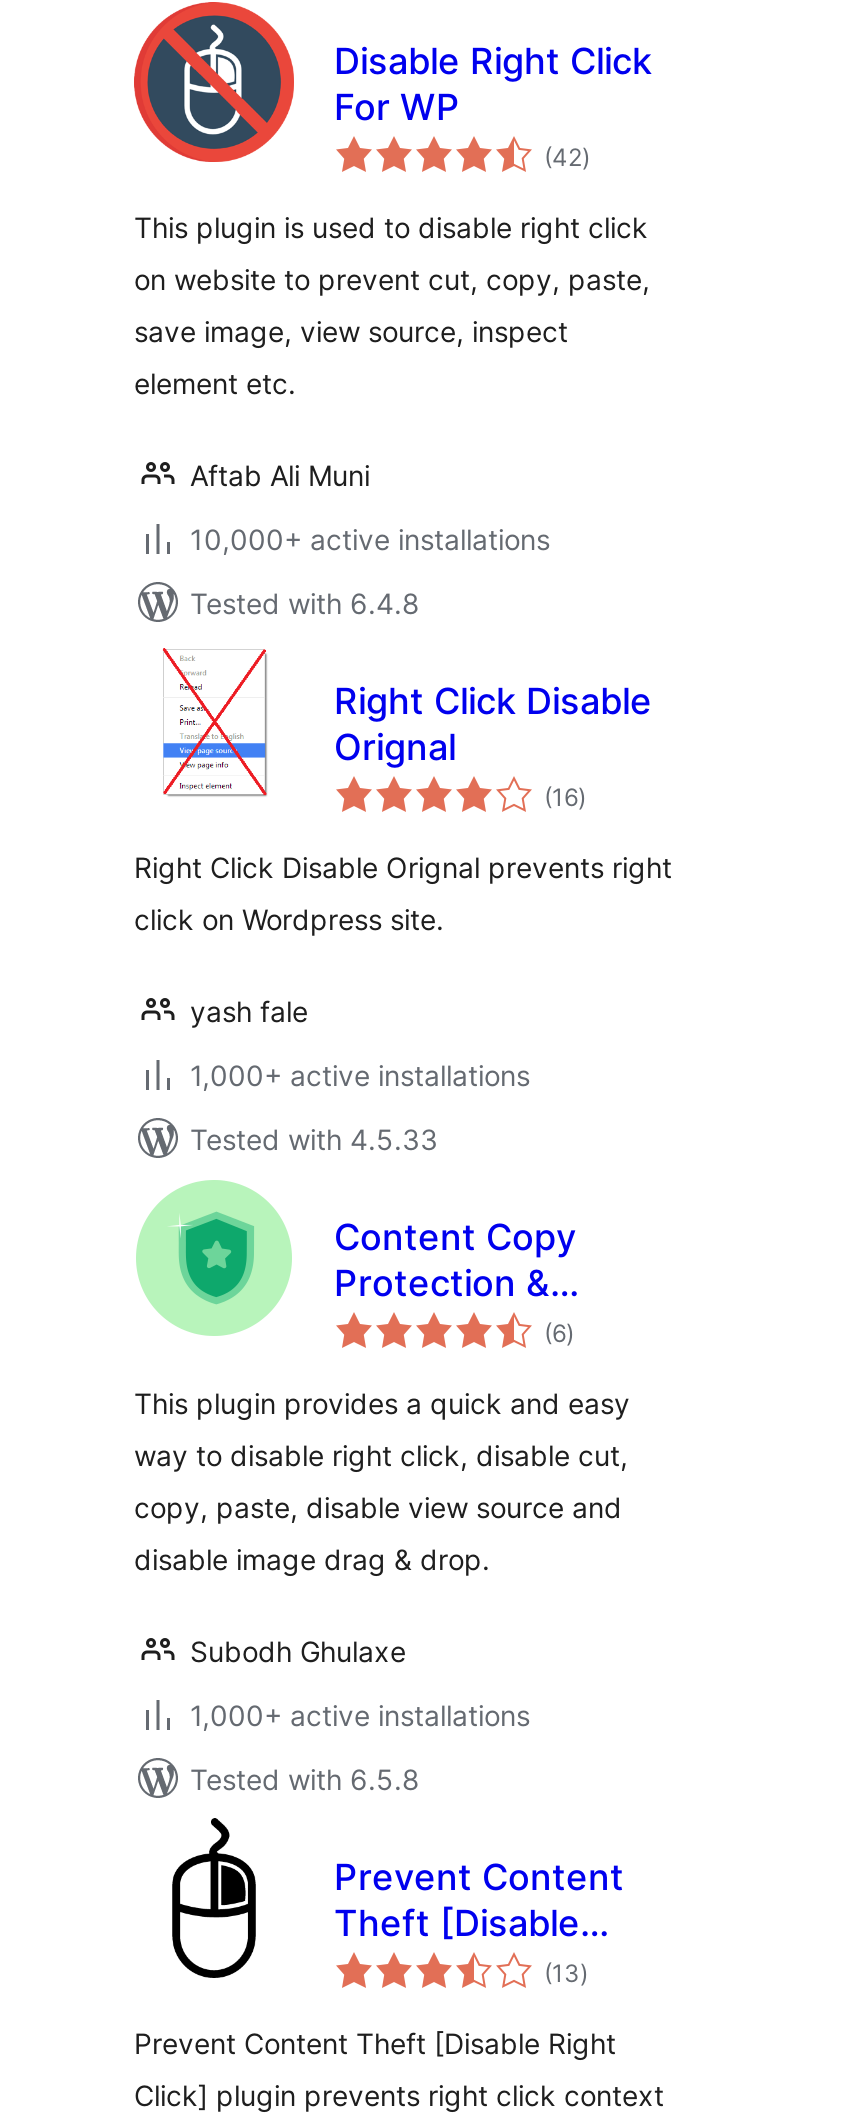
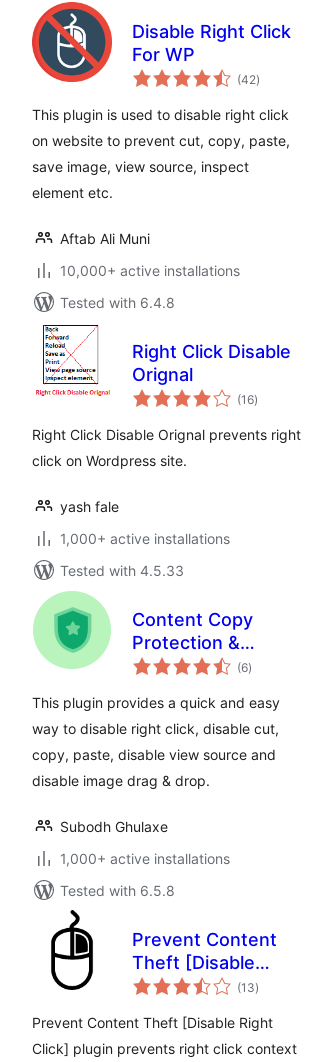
[142,648,290,798] [image] -> [35,324,111,399] [image]

